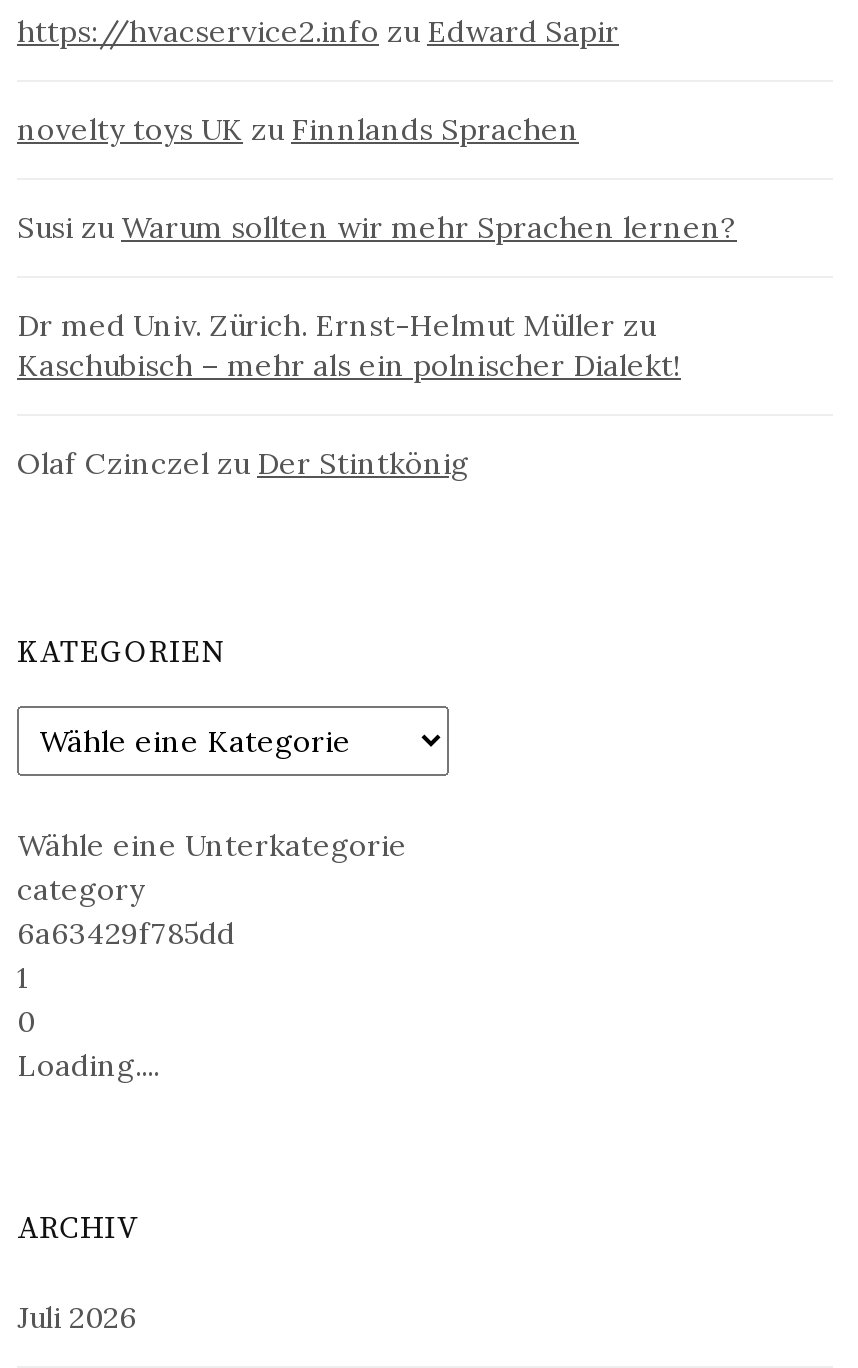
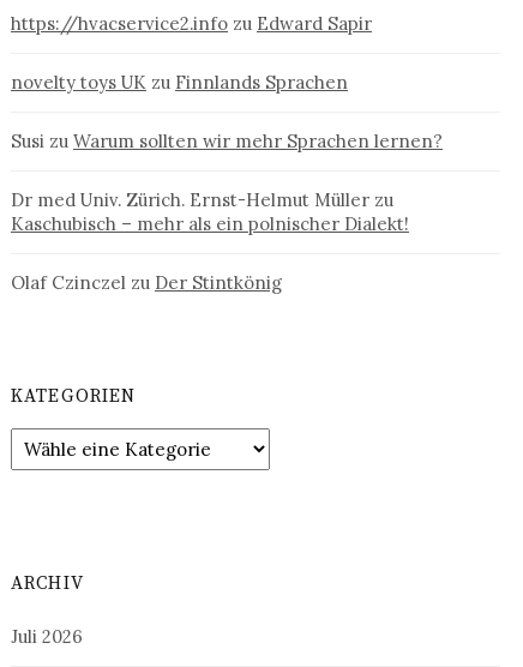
[17,826,407,1084] Wähle eine Unterkategorie | category | 6a63429f785dd | 1 | 0 | Loading.... -> none

